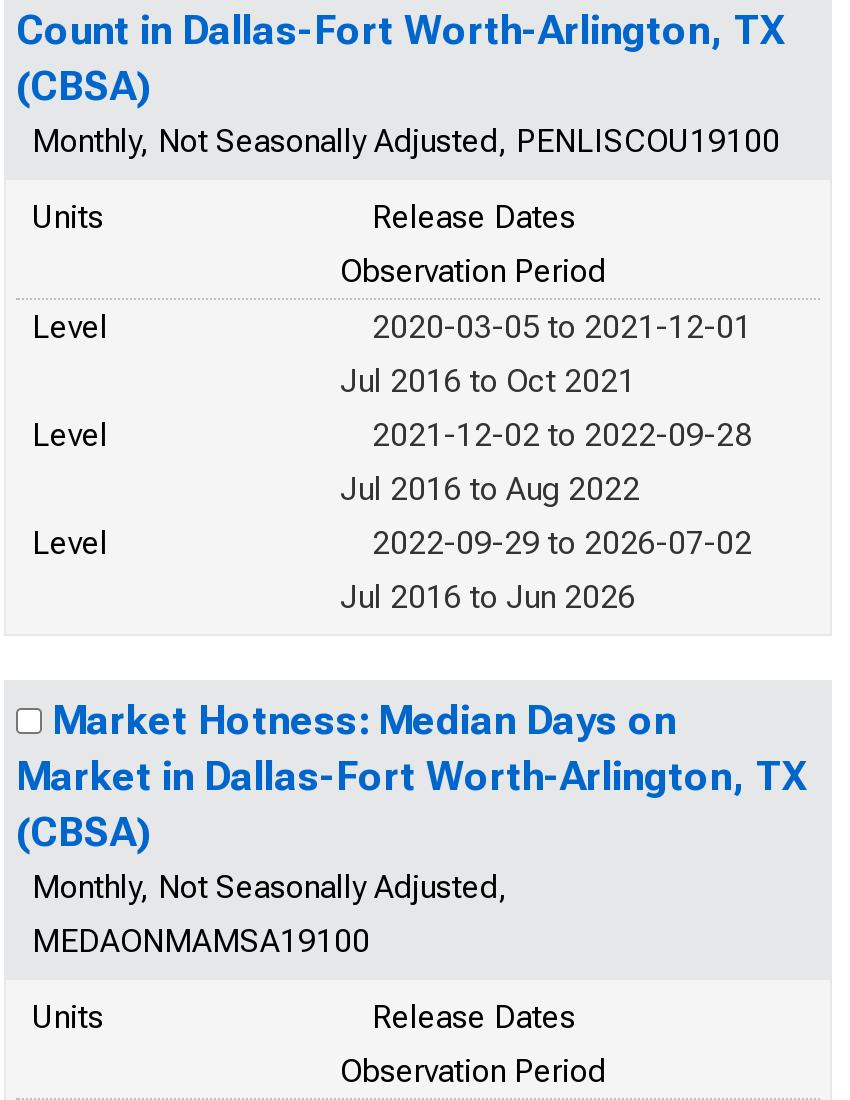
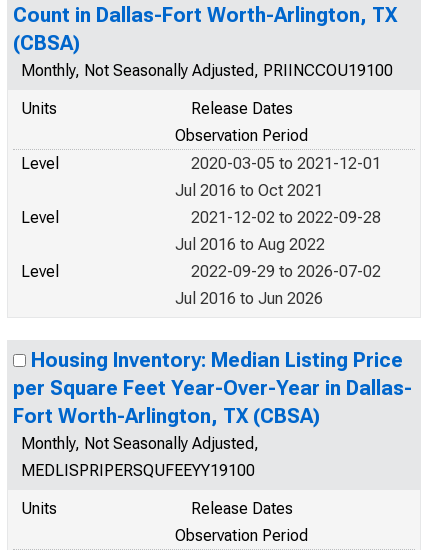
[32,122,780,160] Monthly, Not Seasonally Adjusted, PENLISCOU19100 -> [21,61,393,80] Monthly, Not Seasonally Adjusted, PRIINCCOU19100
[16,696,806,856] Market Hotness: Median Days on | Market in Dallas-Fort Worth-Arlington, TX | (CBSA) -> [13,348,412,428] Housing Inventory: Median Listing Price | per Square Feet Year-Over-Year in Dallas- | Fort Worth-Arlington, TX (CBSA)
[32,922,370,960] MEDAONMAMSA19100 -> [21,461,255,480] MEDLISPRIPERSQUFEEYY19100

